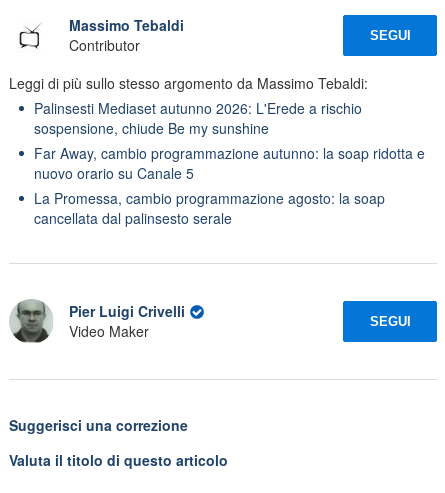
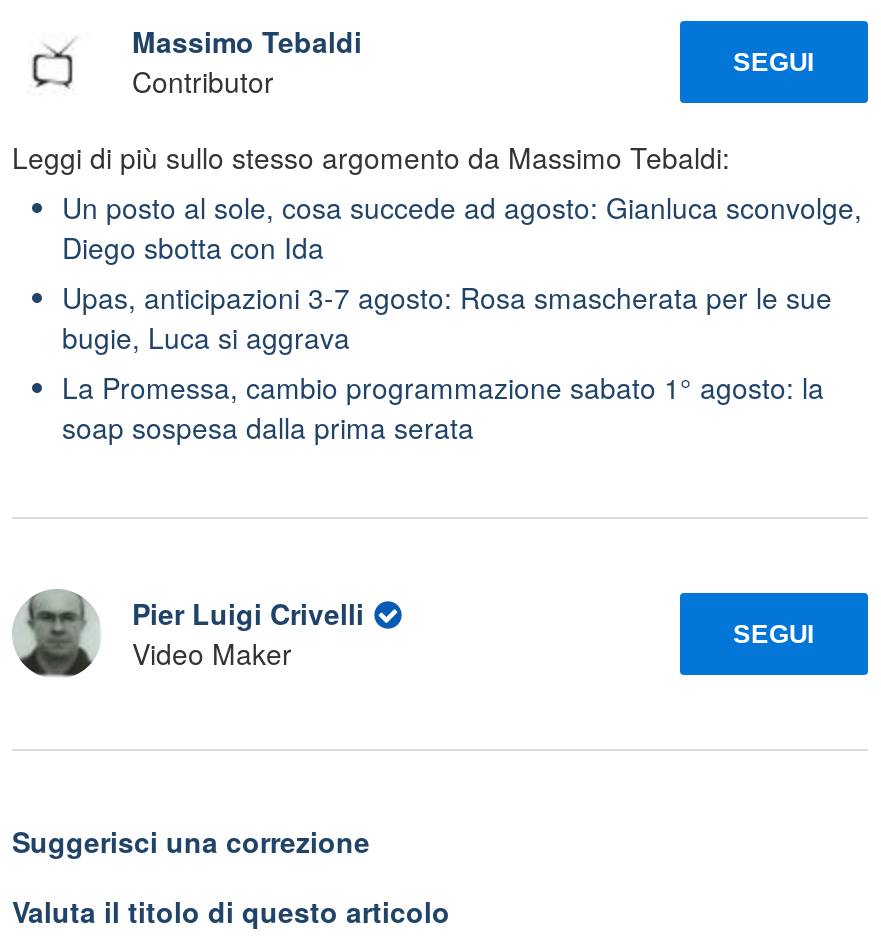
[34,97,425,227] Palinsesti Mediaset autunno 2026: L'Erede a rischio | sospensione, chiude Be my sunshine | Far Away, cambio programmazione autunno: la soap ridotta e | nuovo orario su Canale 5 | La Promessa, cambio programmazione agosto: la soap | cancellata dal palinsesto serale -> [62,186,862,446] Un posto al sole, cosa succede ad agosto: Gianluca sconvolge, | Diego sbotta con Ida | Upas, anticipazioni 3-7 agosto: Rosa smascherata per le sue | bugie, Luca si aggrava | La Promessa, cambio programmazione sabato 1° agosto: la | soap sospesa dalla prima serata

